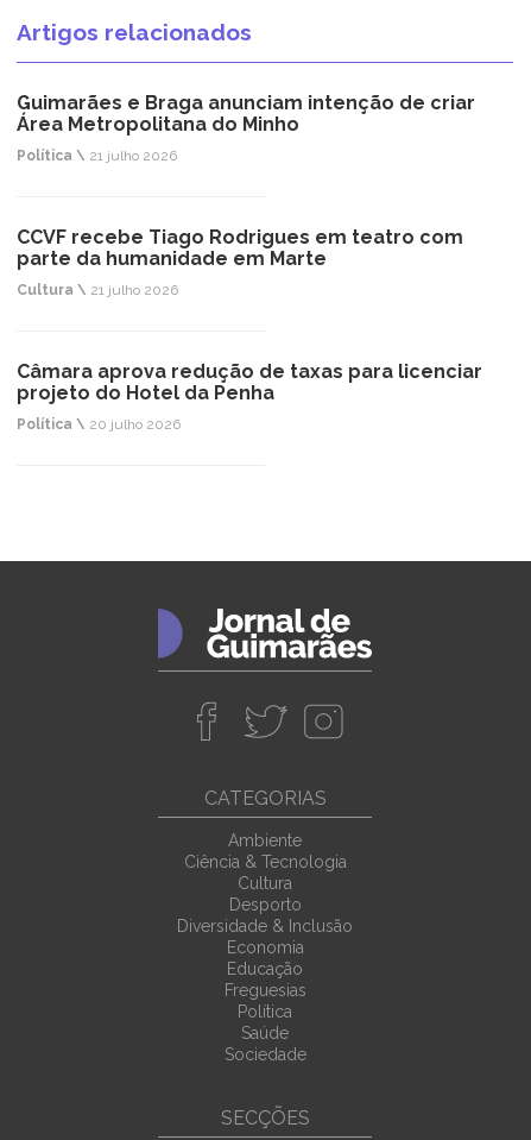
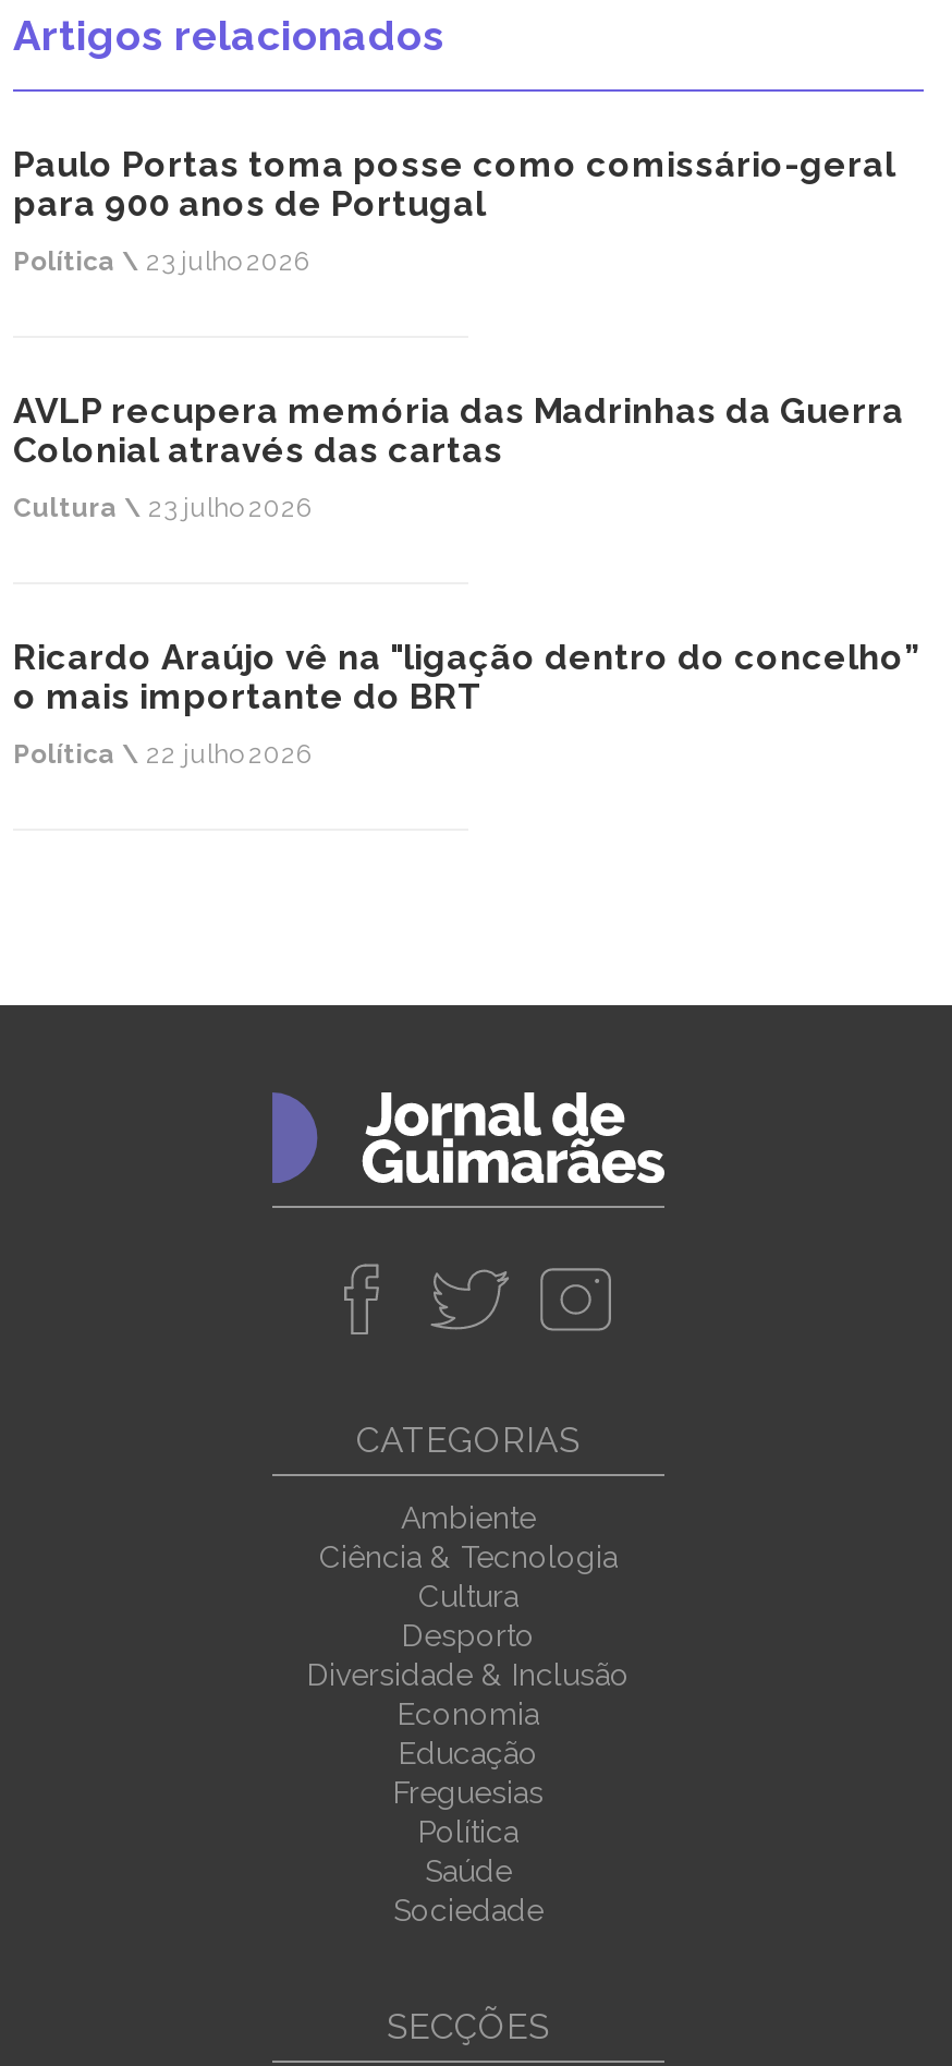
[17,92,475,136] Guimarães e Braga anunciam intenção de criar | Área Metropolitana do Minho -> [13,144,895,225] Paulo Portas toma posse como comissário-geral | para 900 anos de Portugal
[17,148,177,164] Política \ 21 julho 2026 -> [13,247,309,277] Política \ 23 julho 2026
[17,226,463,270] CCVF recebe Tiago Rodrigues em teatro com | parte da humanidade em Marte -> [13,391,904,471] AVLP recupera memória das Madrinhas da Guerra | Colonial através das cartas
[17,282,178,299] Cultura \ 21 julho 2026 -> [13,493,312,524] Cultura \ 23 julho 2026
[17,360,482,404] Câmara aprova redução de taxas para licenciar | projeto do Hotel da Penha -> [13,637,919,718] Ricardo Araújo vê na "ligação dentro do concelho” | o mais importante do BRT
[17,416,181,433] Política \ 20 julho 2026 -> [13,740,312,770] Política \ 22 julho 2026

